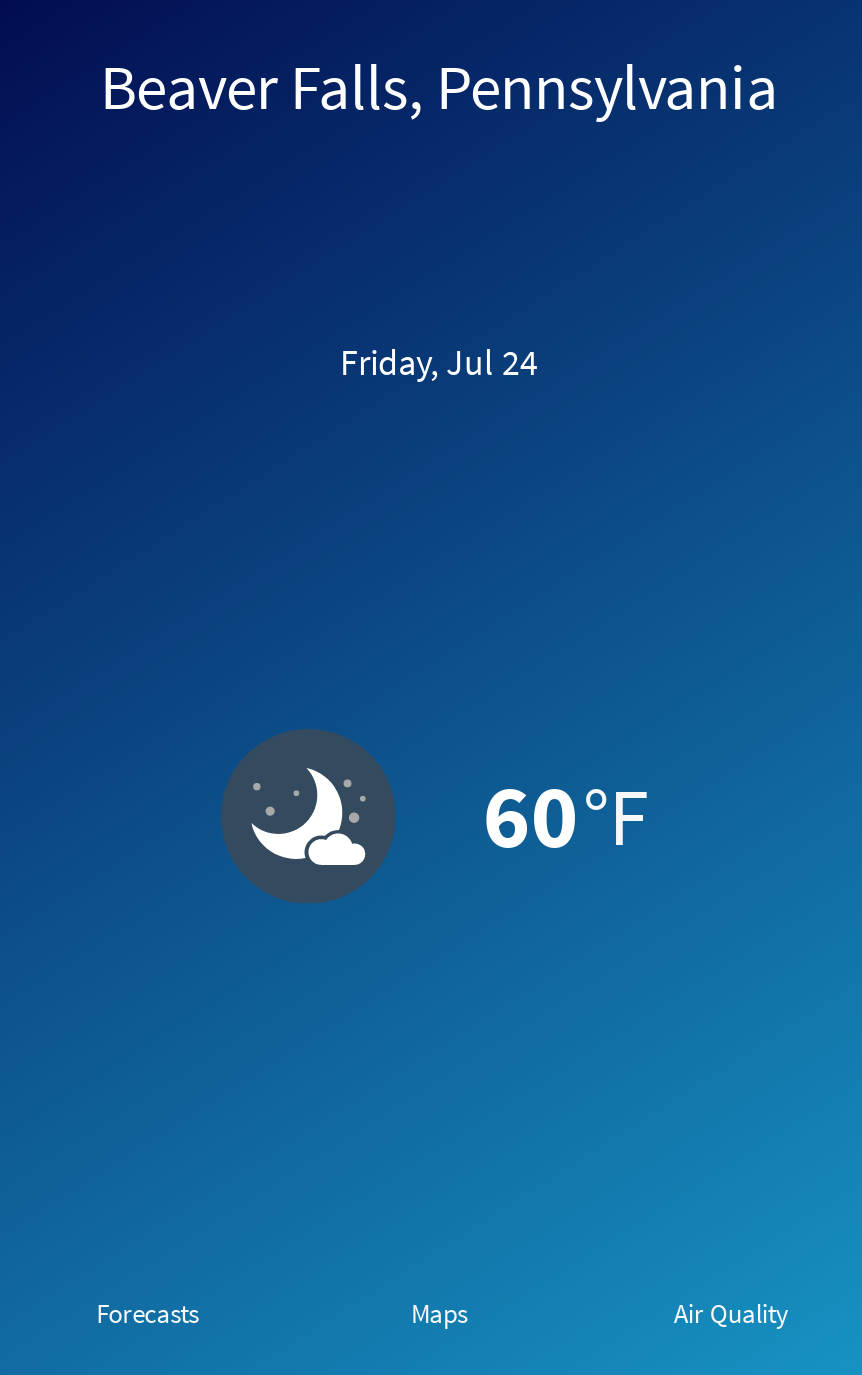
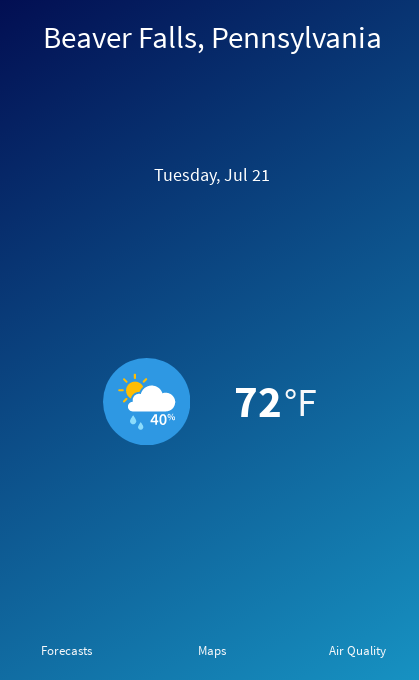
[340,340,538,386] Friday, Jul 24 -> [154,163,270,186] Tuesday, Jul 21
[221,729,395,903] [image] -> [102,357,191,446] [image]
[483,760,649,872] 60 °F -> [234,373,317,429] 72 °F

